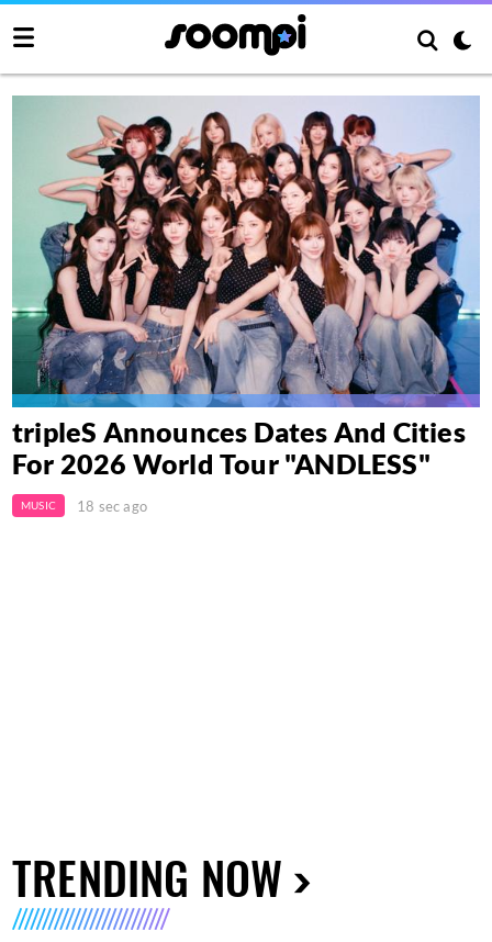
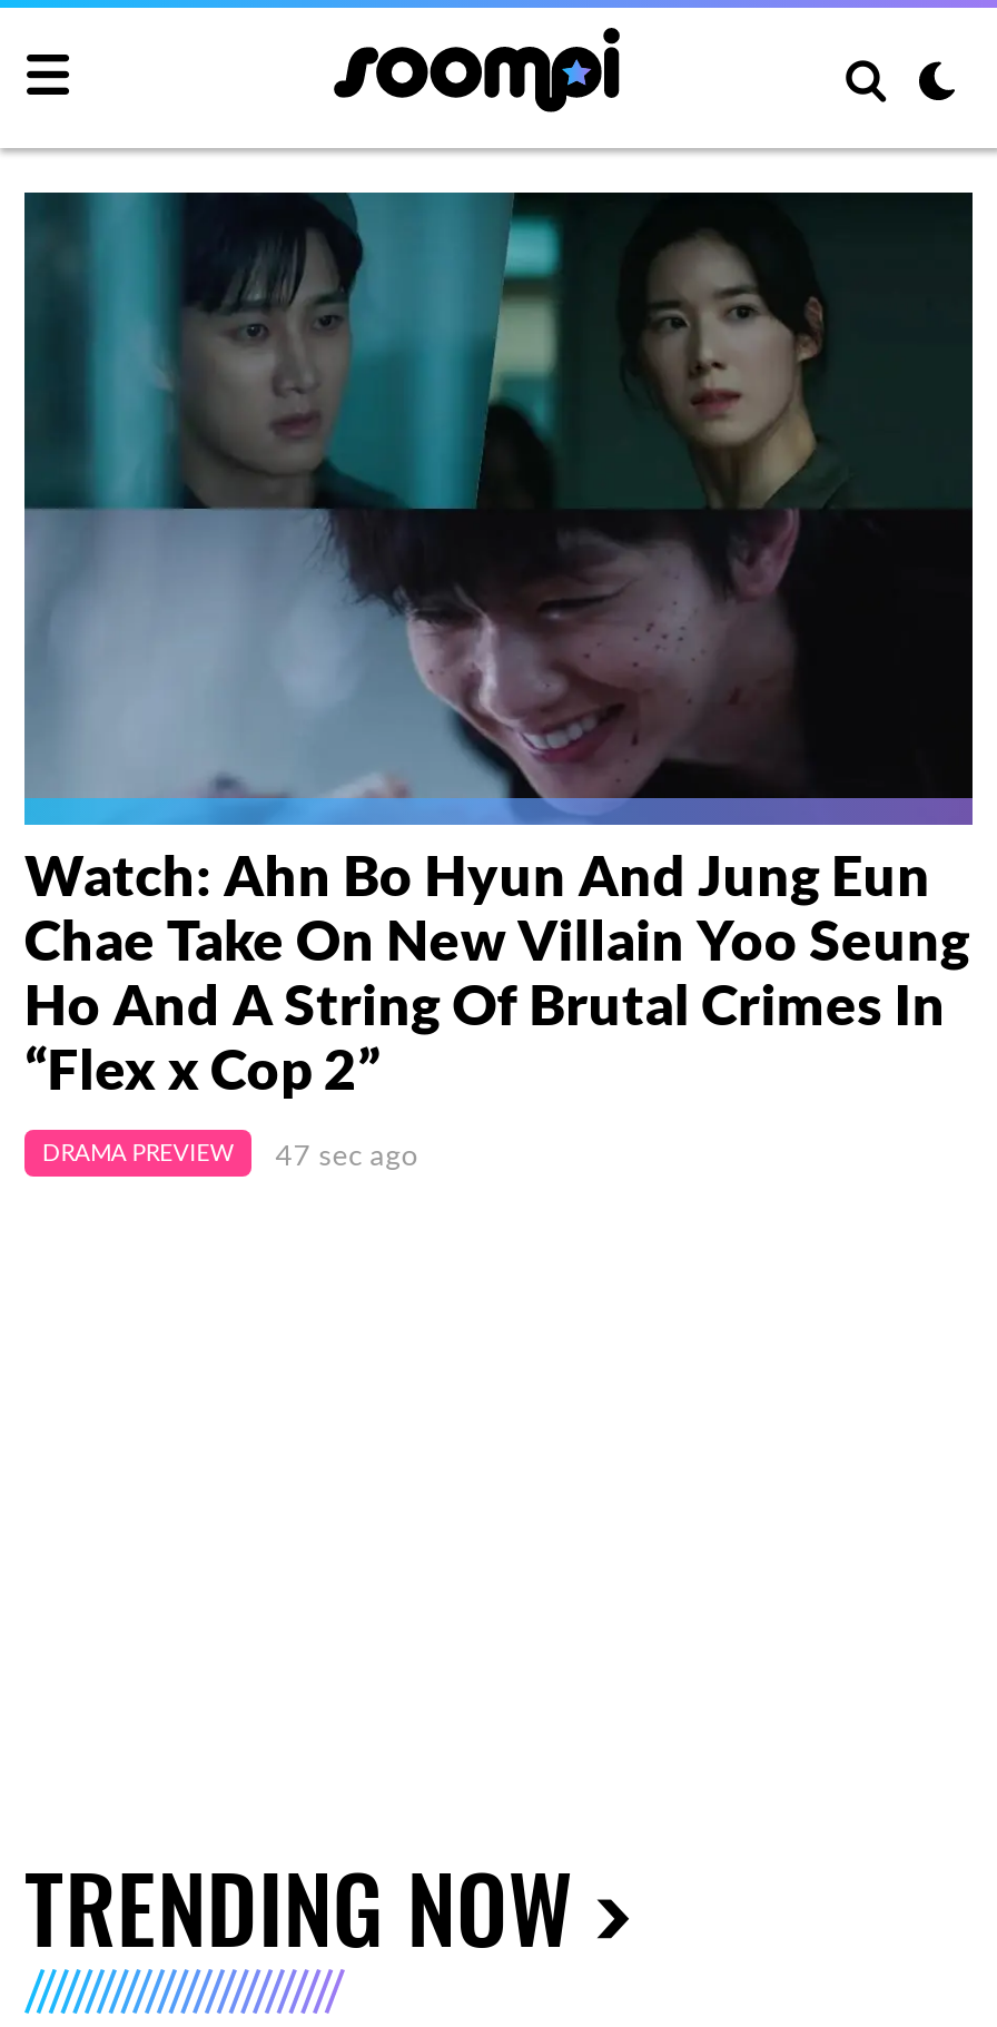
[12,96,481,479] [image] | tripleS Announces Dates And Cities | For 2026 World Tour "ANDLESS" -> [24,190,975,1100] [image] | Watch: Ahn Bo Hyun And Jung Eun | Chae Take On New Villain Yoo Seung | Ho And A String Of Brutal Crimes In | “Flex x Cop 2”
[21,497,147,515] MUSIC | 18 sec ago -> [42,1136,417,1171] DRAMA PREVIEW | 47 sec ago

